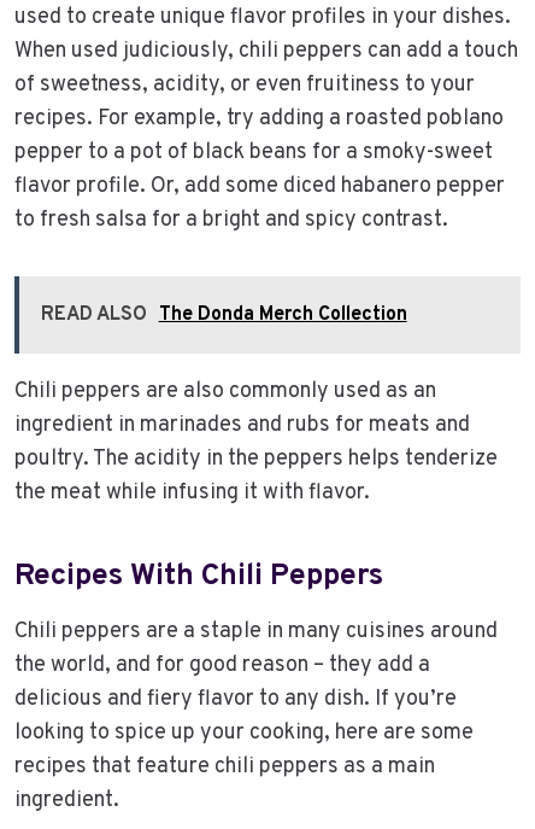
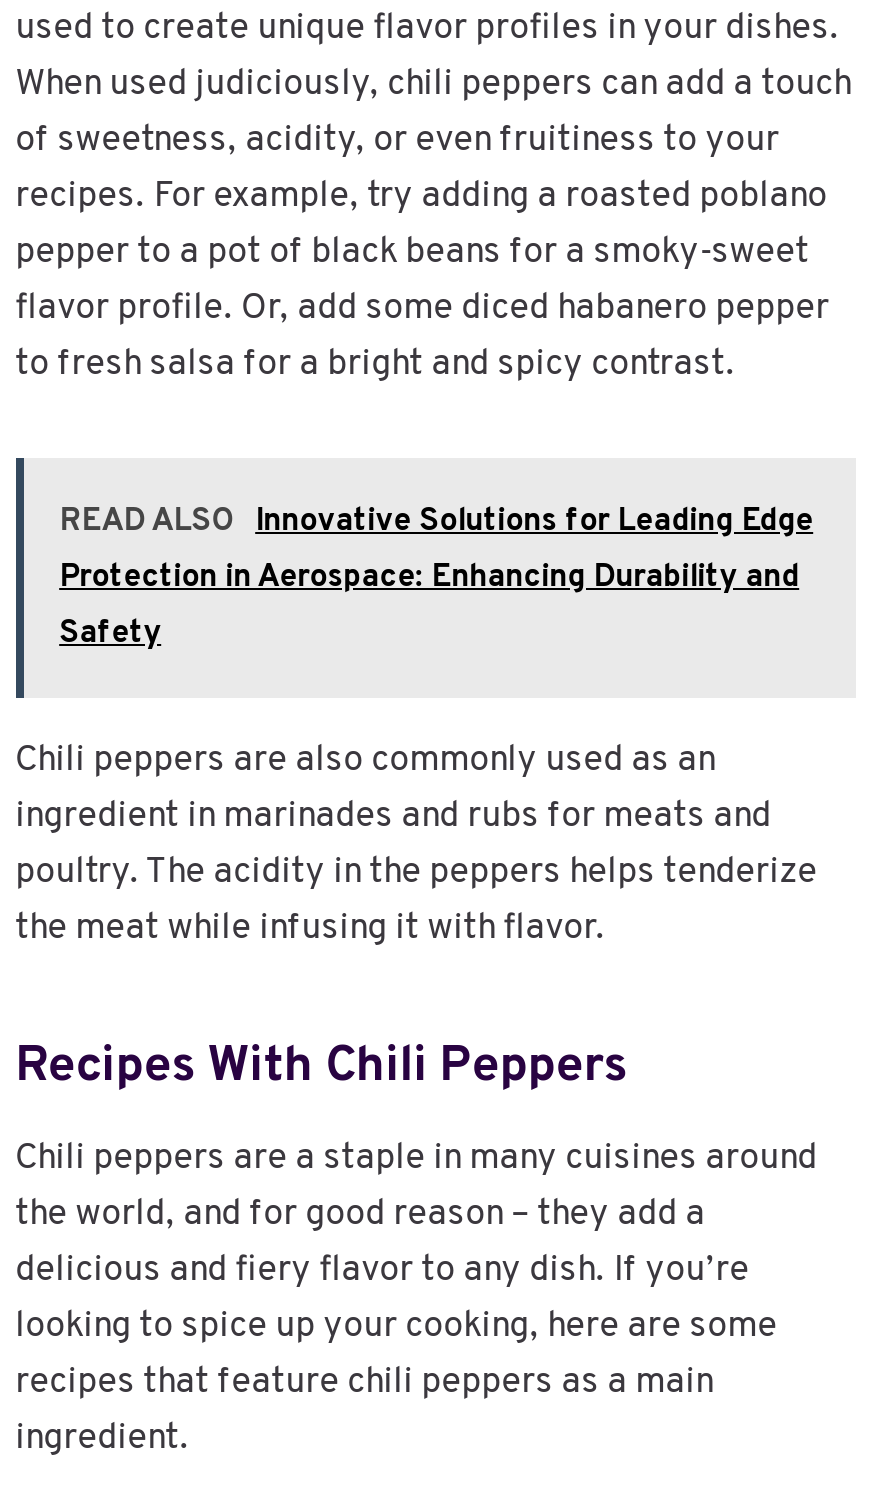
[40,303,407,327] READ ALSO The Donda Merch Collection -> [59,502,813,654] READ ALSO Innovative Solutions for Leading Edge | Protection in Aerospace: Enhancing Durability and | Safety

